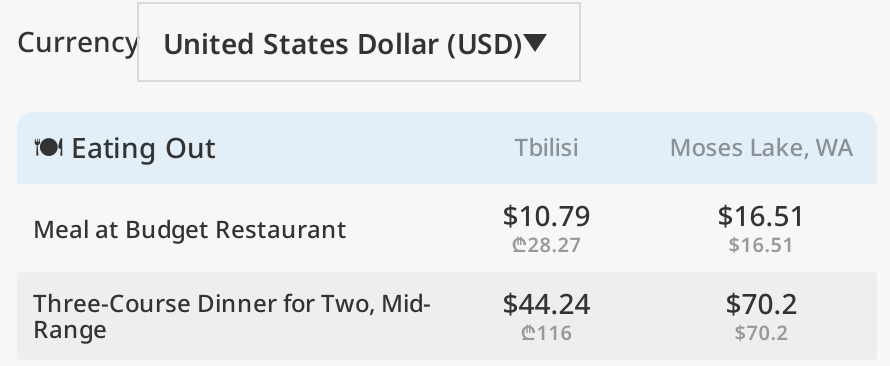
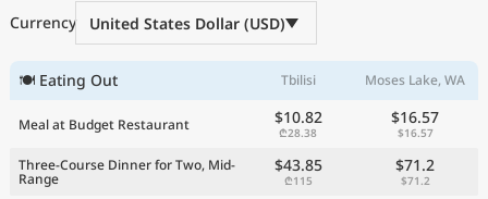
[503,196,591,234] $10.79 -> [274,107,322,127] $10.82
[717,196,805,234] $16.51 -> [391,107,439,127] $16.57
[511,230,581,258] ₾28.27 -> [279,125,317,140] ₾28.38
[729,230,795,258] $16.51 -> [397,125,433,140] $16.57
[503,284,591,322] $44.24 -> [274,155,322,175] $43.85
[725,284,797,322] $70.2 -> [396,155,435,175] $71.2
[521,318,573,346] ₾116 -> [284,173,312,188] ₾115
[735,318,789,346] $70.2 -> [401,173,430,188] $71.2

